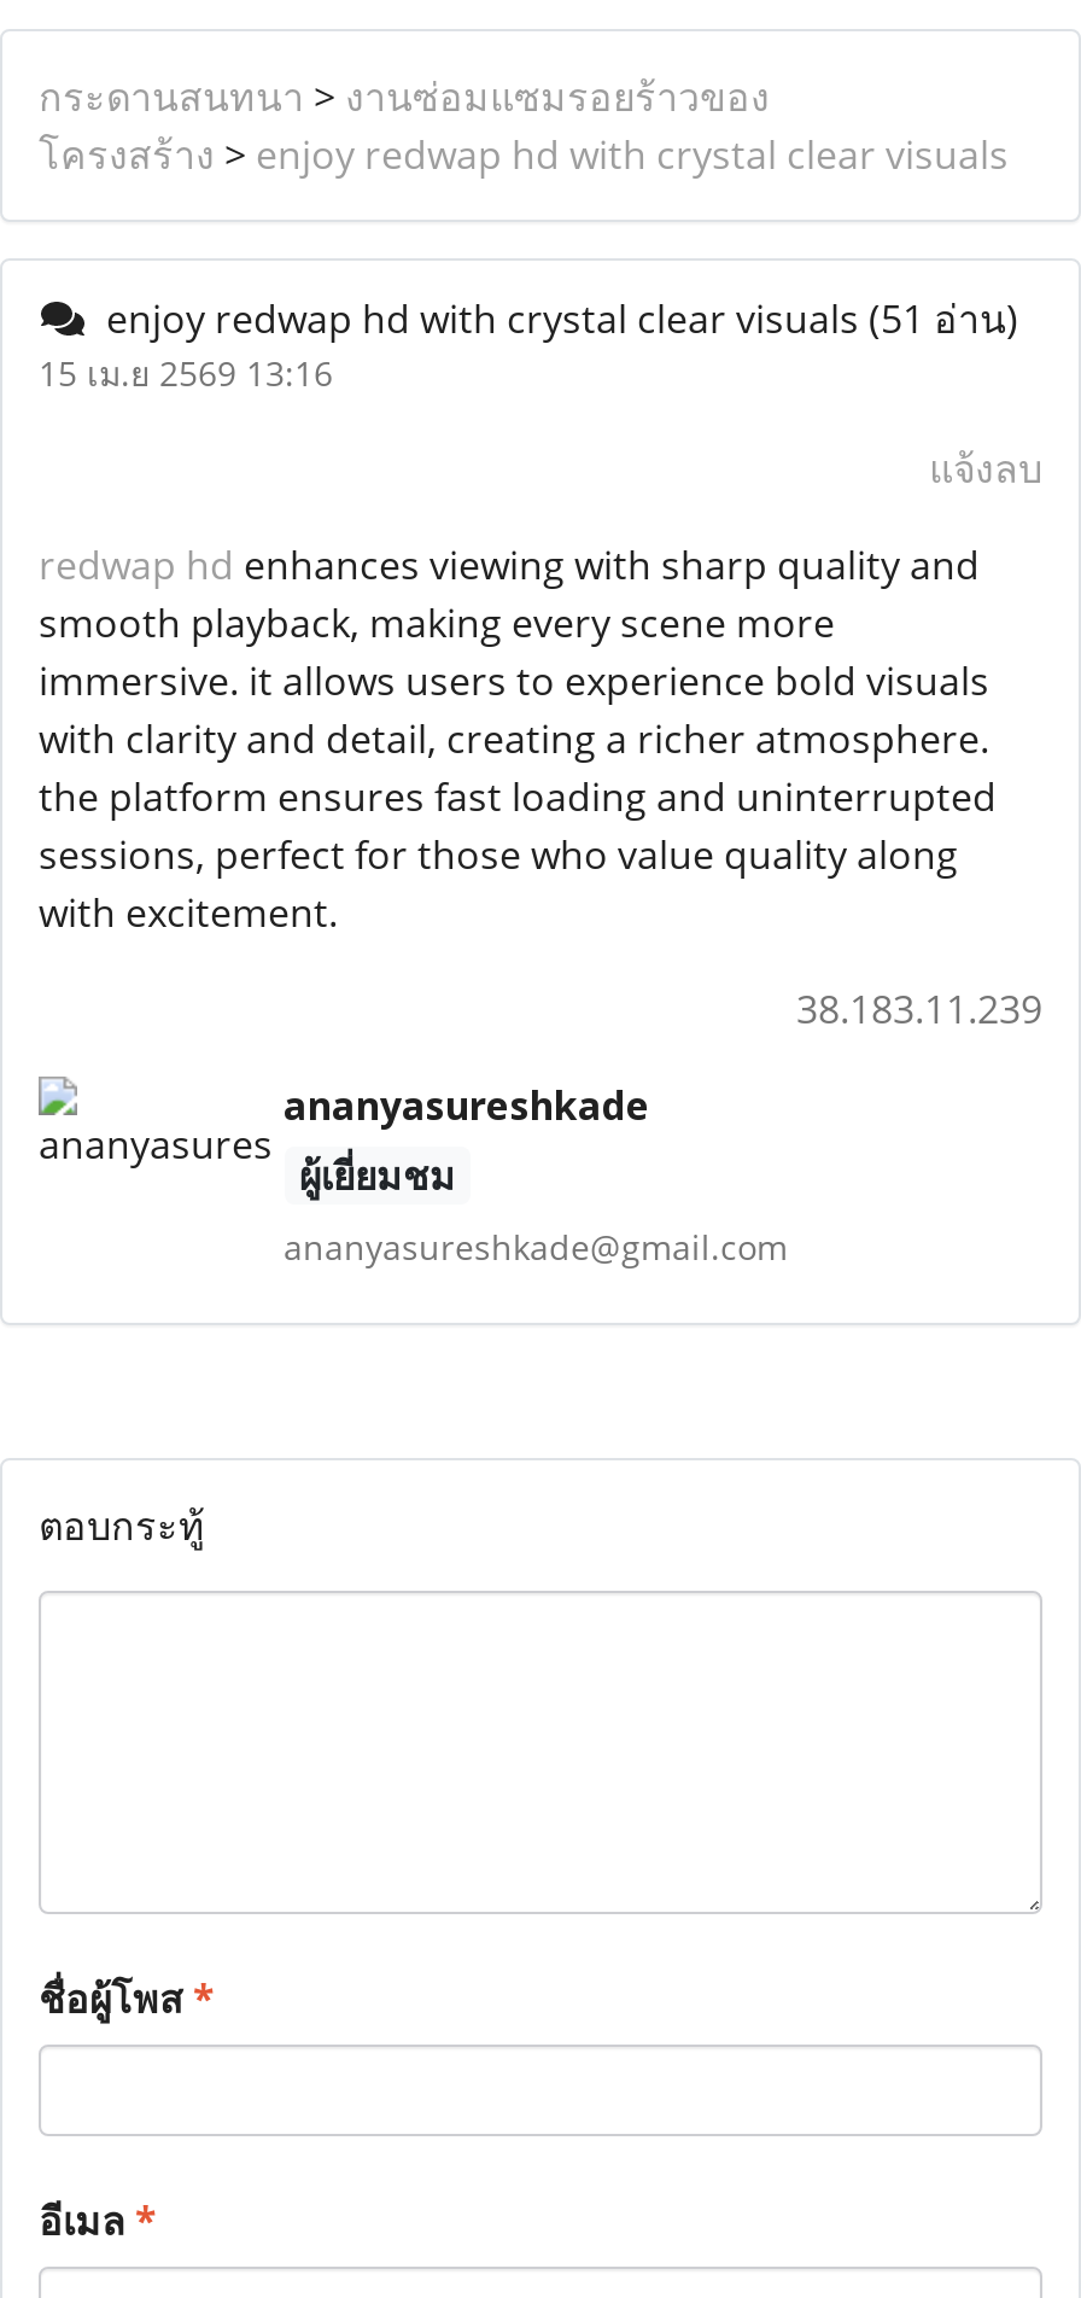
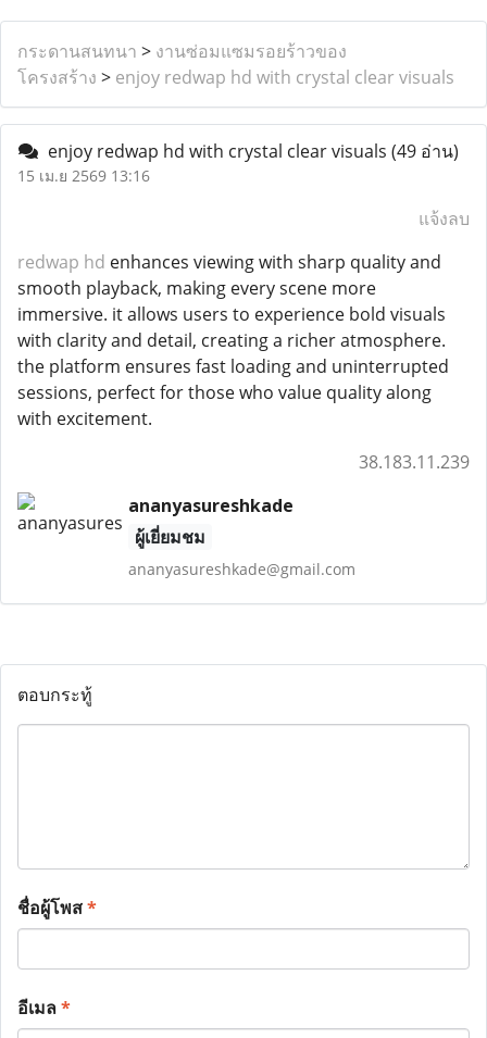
[87,292,1018,345] enjoy redwap hd with crystal clear visuals (51 อ่าน) -> [39,139,459,163] enjoy redwap hd with crystal clear visuals (49 อ่าน)

